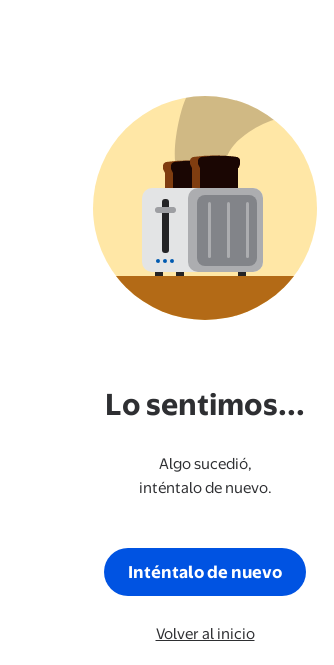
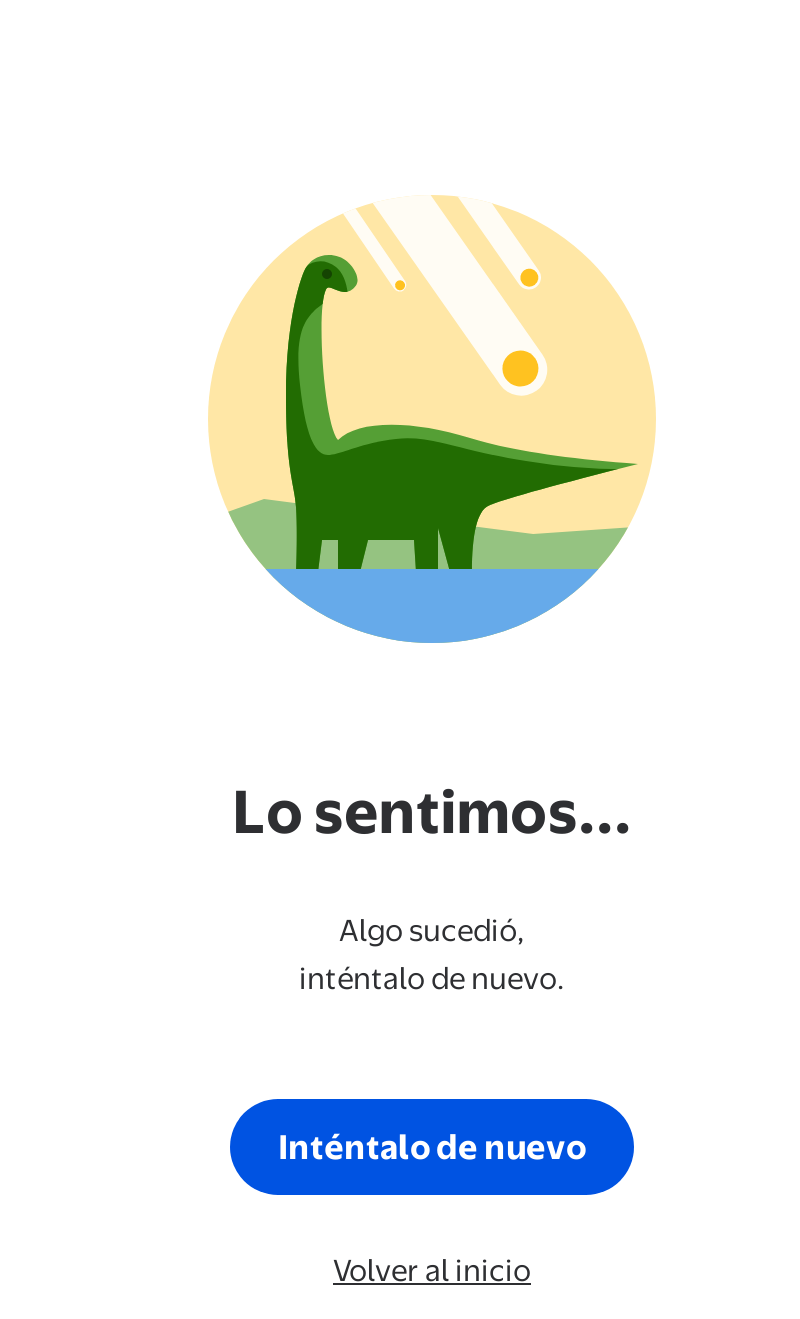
[104,96,304,321] [image] -> [228,197,636,645] [image]

